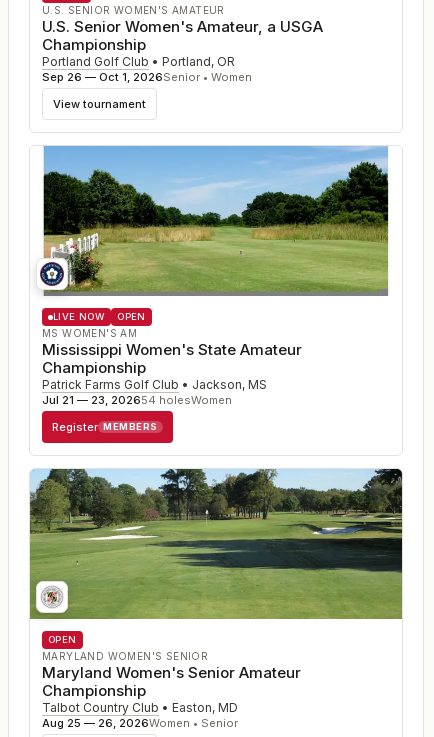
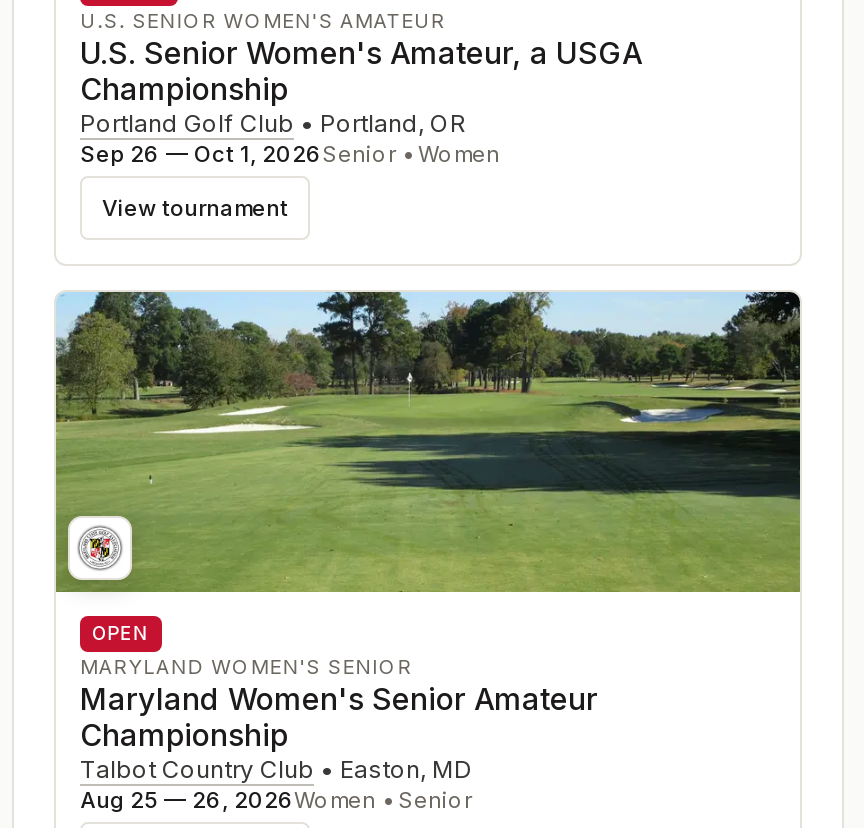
[40,145,389,433] [image] | LIVE NOW | OPEN | MS WOMEN'S AM | Mississippi Women's State Amateur | Championship | Patrick Farms Golf Club • Jackson, MS | Jul 21 — 23, 202654 holesWomen | Register MEMBERS -> none

